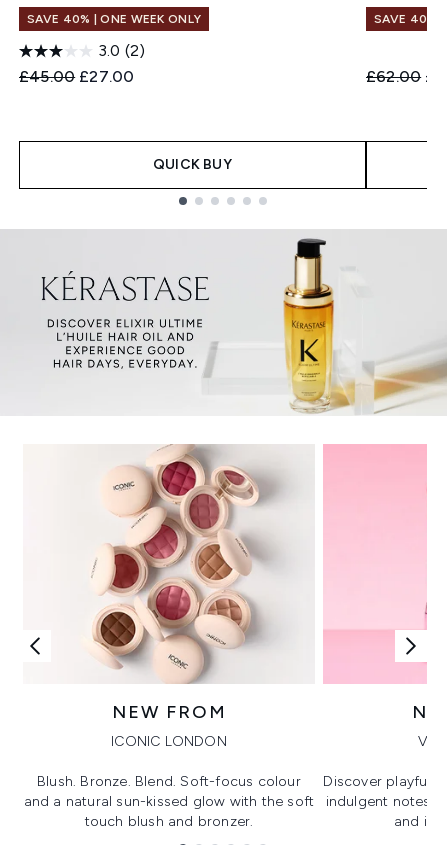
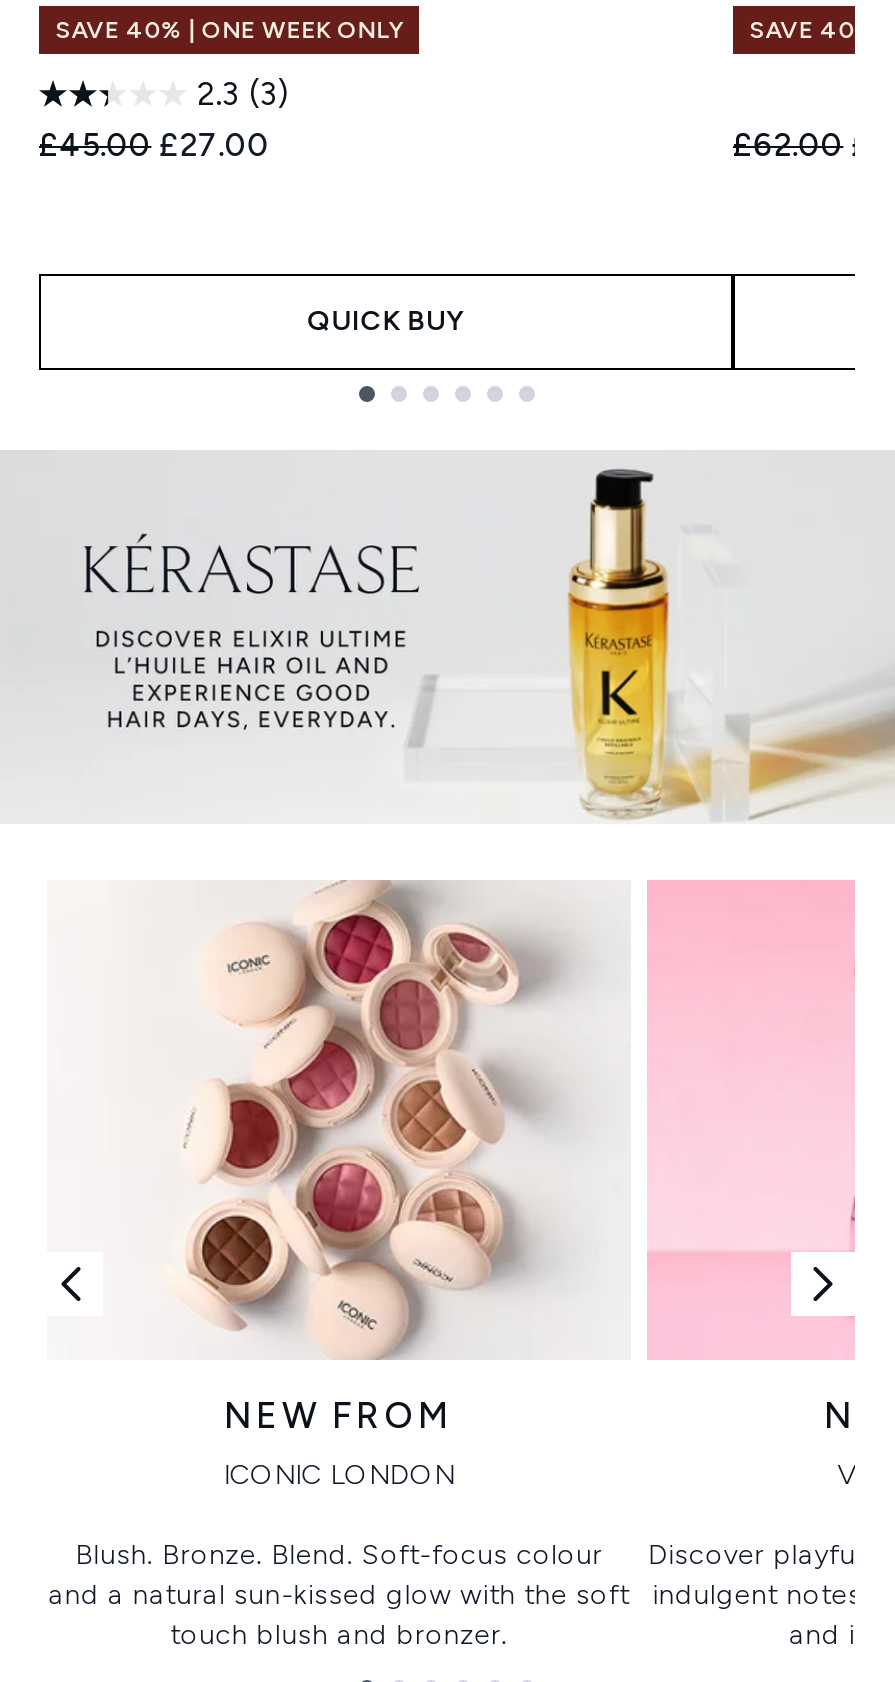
[98,41,145,60] 3.0 (2) -> [197,74,289,112] 2.3 (3)

